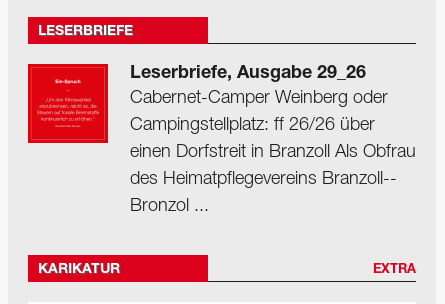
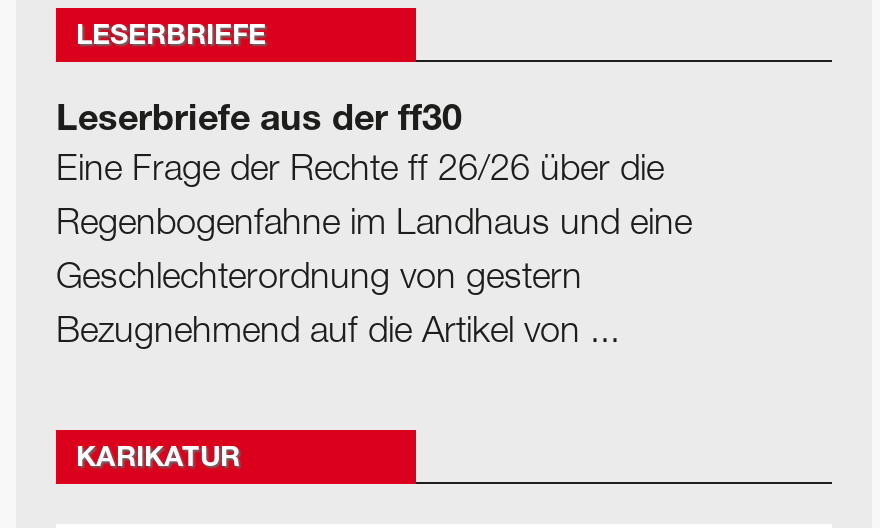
[130,65,416,214] Leserbriefe, Ausgabe 29_26 | Cabernet-Camper Weinberg oder | Campingstellplatz: ff 26/26 über | einen Dorfstreit in Branzoll Als Obfrau | des Heimatpflegevereins Branzoll- | Bronzol ... -> [56,104,692,348] Leserbriefe aus der ff30 | Eine Frage der Rechte ff 26/26 über die | Regenbogenfahne im Landhaus und eine | Geschlechterordnung von gestern | Bezugnehmend auf die Artikel von ...
[373,264,416,277] EXTRA -> none

